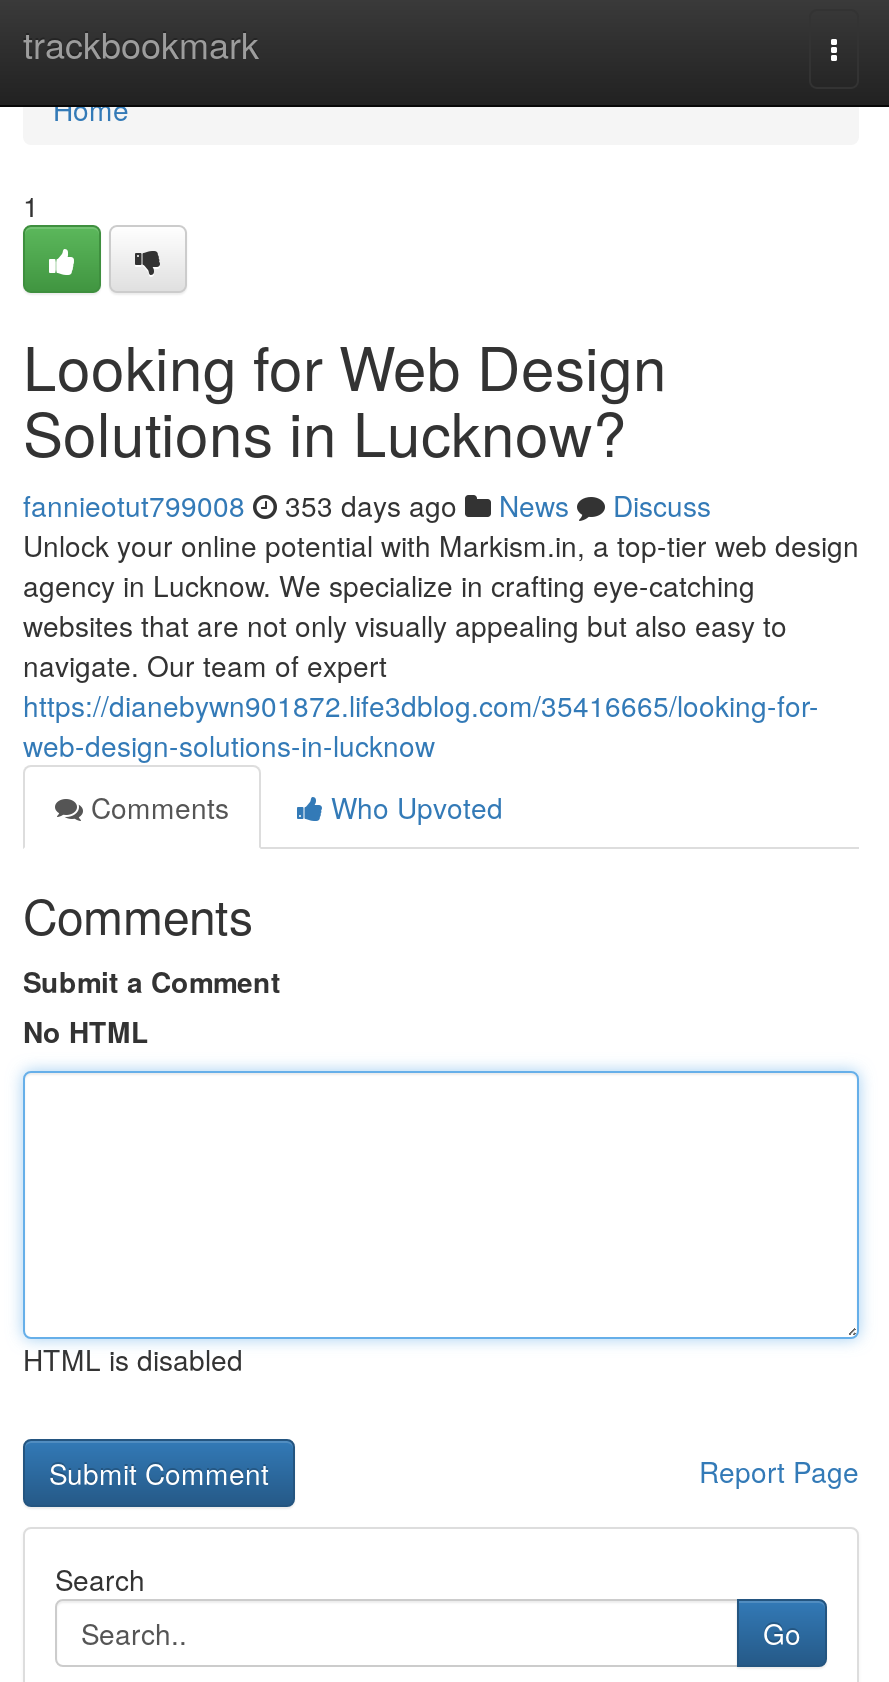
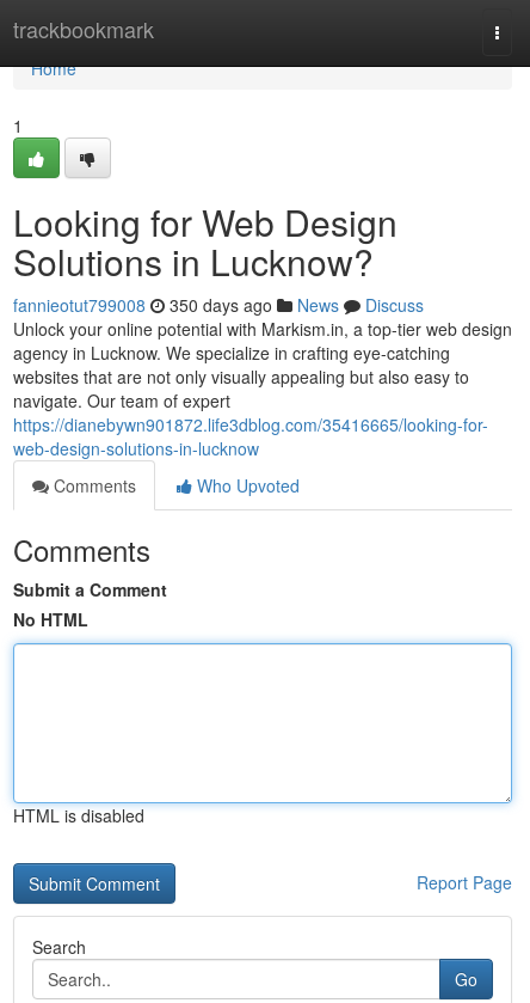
[23,485,711,525] fannieotut799008 353 days ago News Discuss -> [13,293,424,317] fannieotut799008 350 days ago News Discuss

